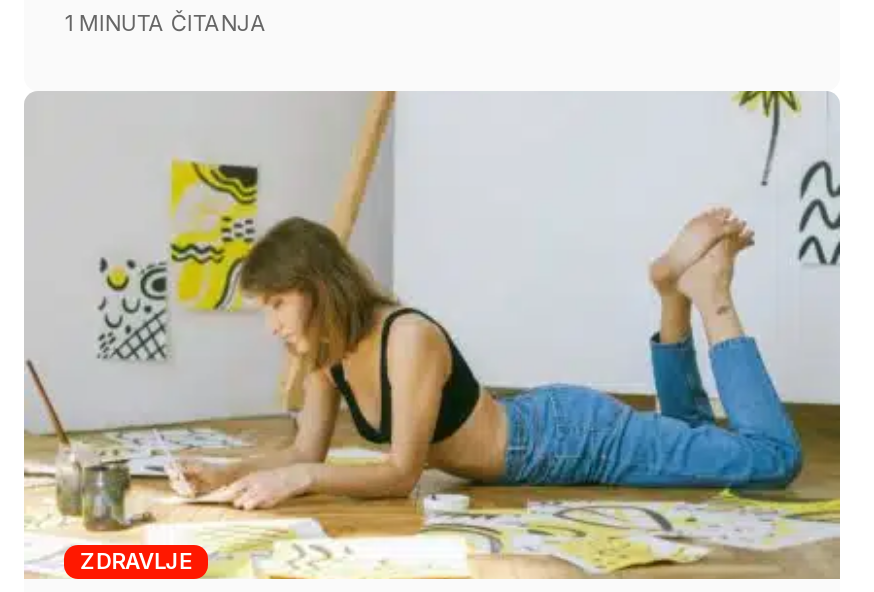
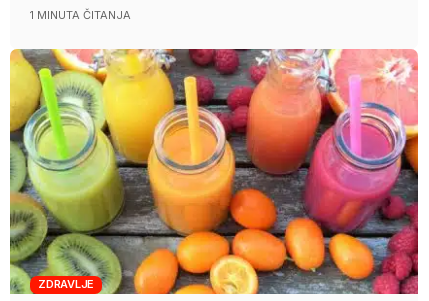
[24,89,842,581] [image] -> [9,48,419,295] [image]

